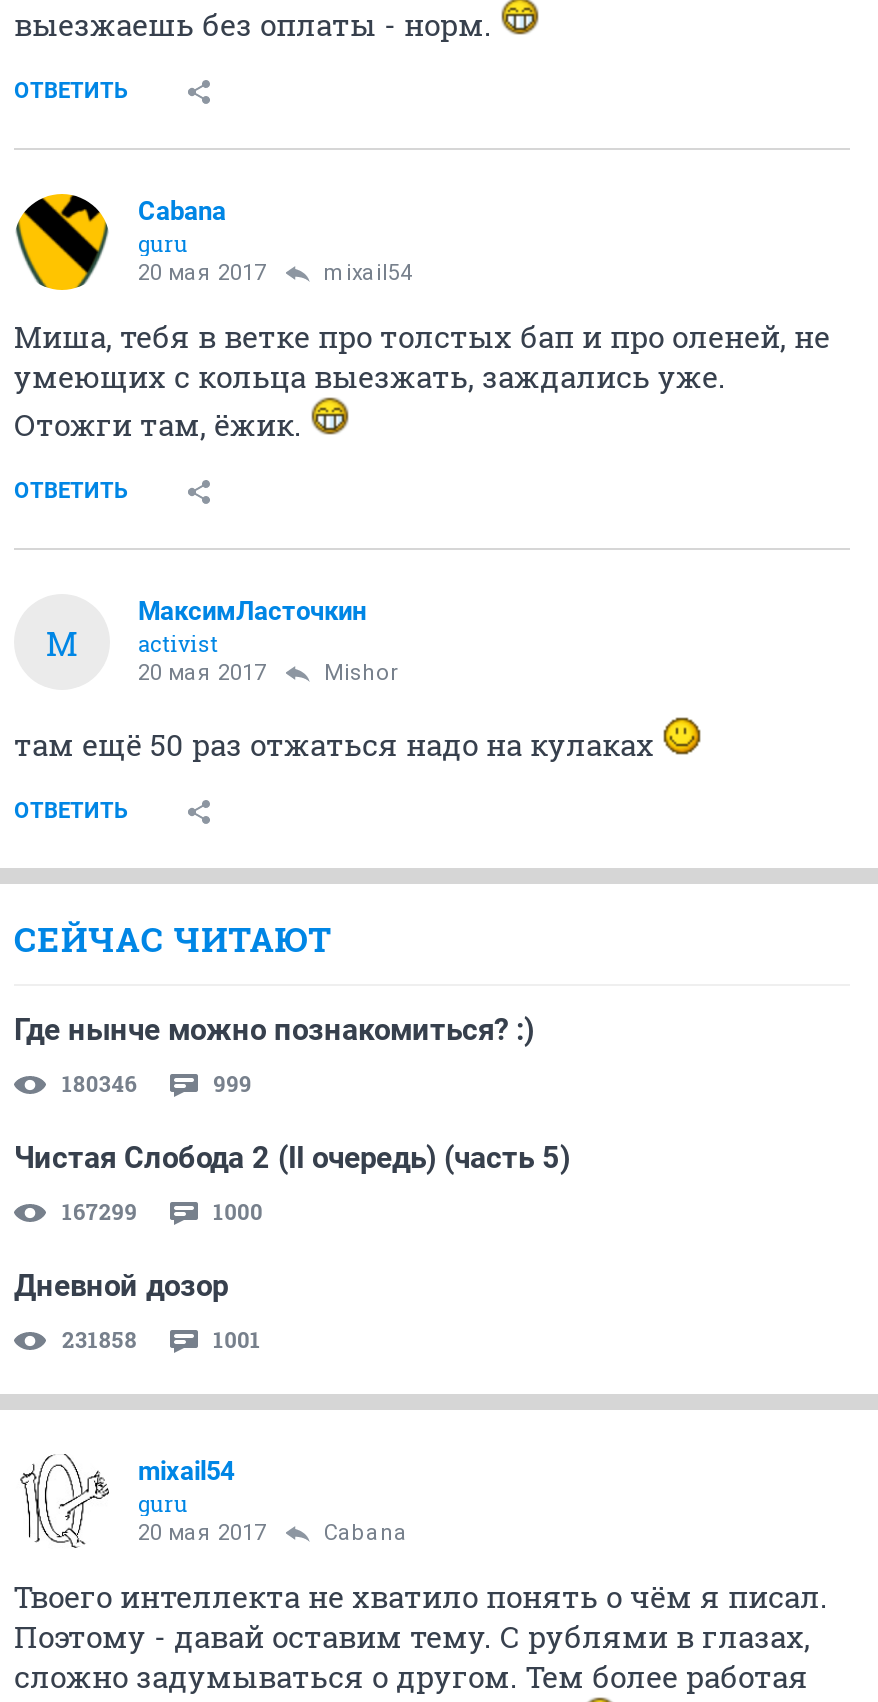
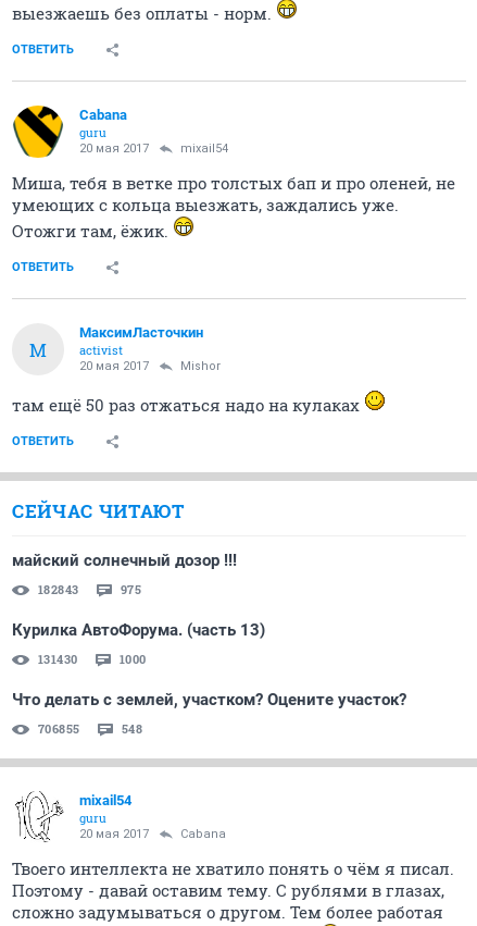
[14,1012,534,1048] Где нынче можно познакомиться? :) -> [12,551,237,570] майский солнечный дозор !!!
[62,1068,252,1098] 180346 | 999 -> [38,581,141,597] 182843 | 975
[14,1140,570,1176] Чистая Слобода 2 (II очередь) (часть 5) -> [12,620,265,640] Курилка АвтоФорума. (часть 13)
[62,1196,137,1226] 167299 -> [38,651,78,667] 131430
[14,1268,228,1304] Дневной дозор -> [12,690,406,709] Что делать с землей, участком? Оцените участок?
[62,1324,261,1354] 231858 | 1001 -> [38,720,142,737] 706855 | 548

